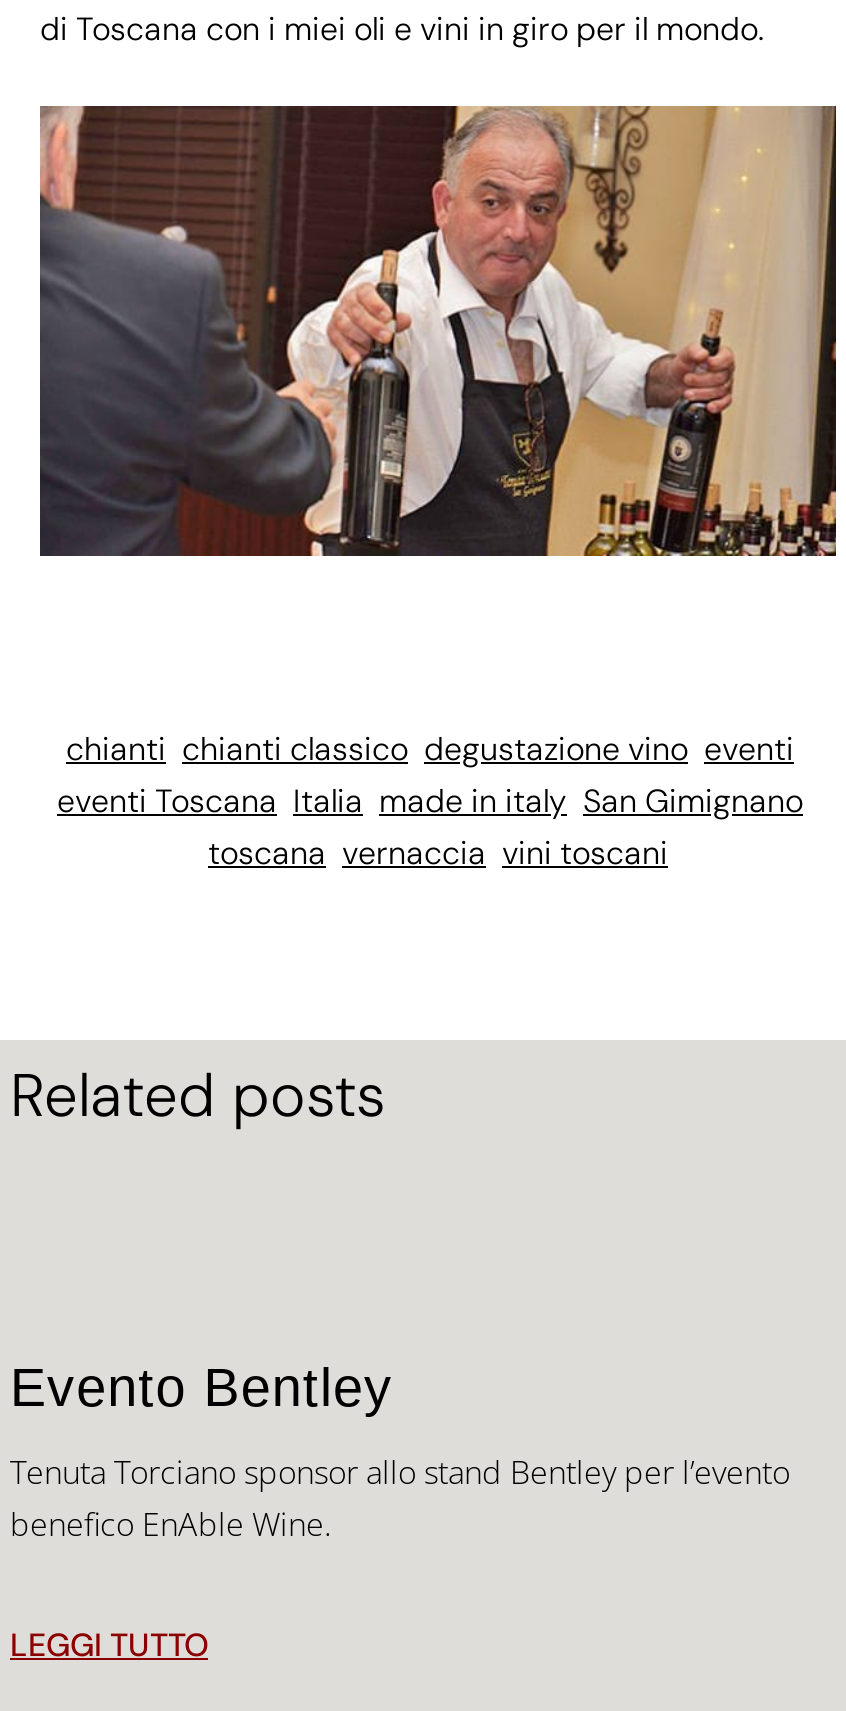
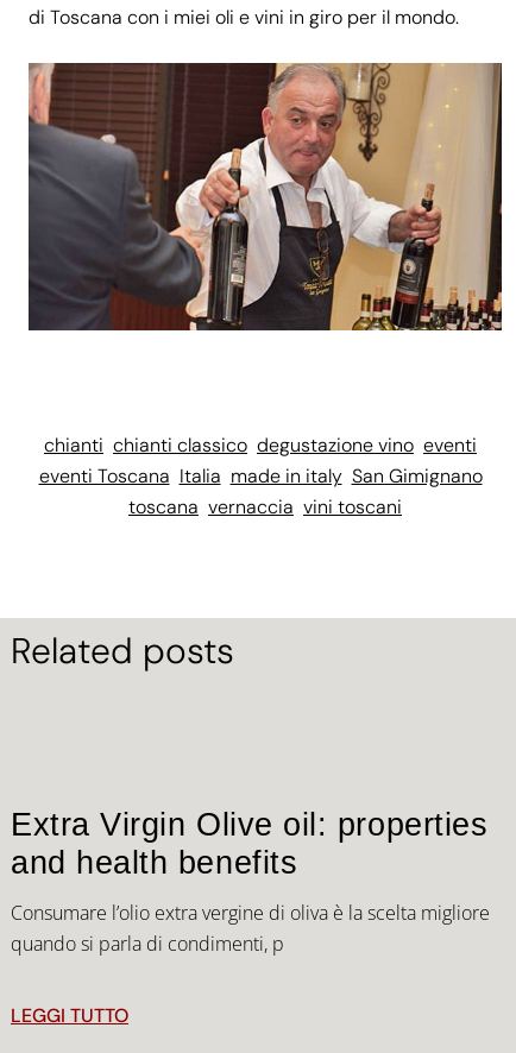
[10,1357,393,1417] Evento Bentley -> [11,807,488,880] Extra Virgin Olive oil: properties | and health benefits
[10,1450,790,1546] Tenuta Torciano sponsor allo stand Bentley per l’evento | benefico EnAble Wine. -> [11,900,490,957] Consumare l’olio extra vergine di oliva è la scelta migliore | quando si parla di condimenti, p

